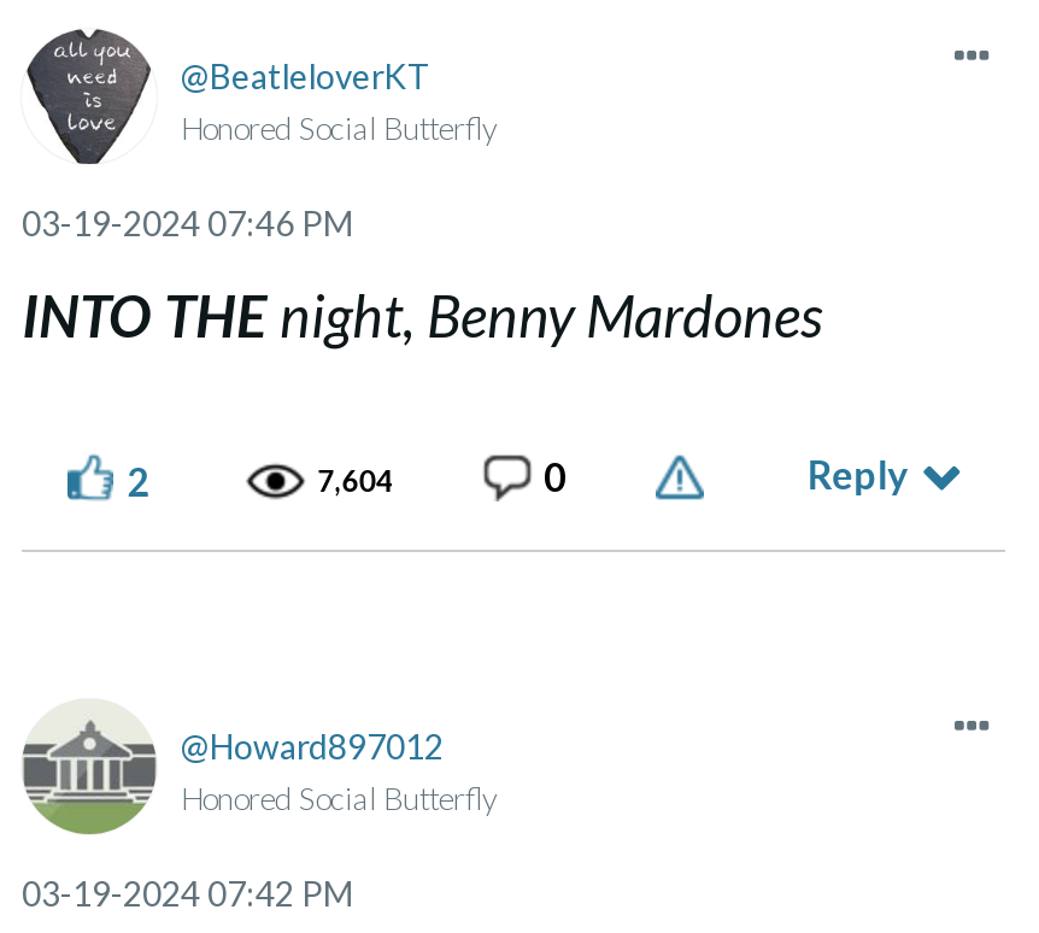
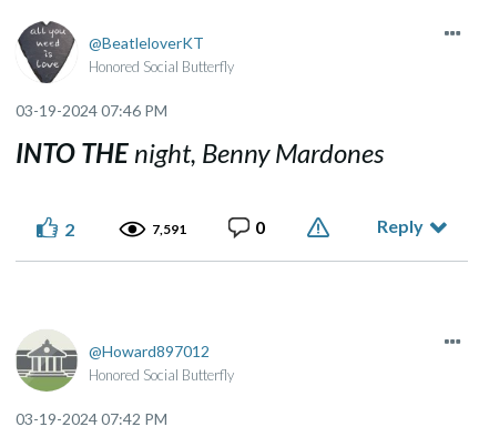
[317,462,392,498] 7,604 -> [152,220,186,237] 7,591

